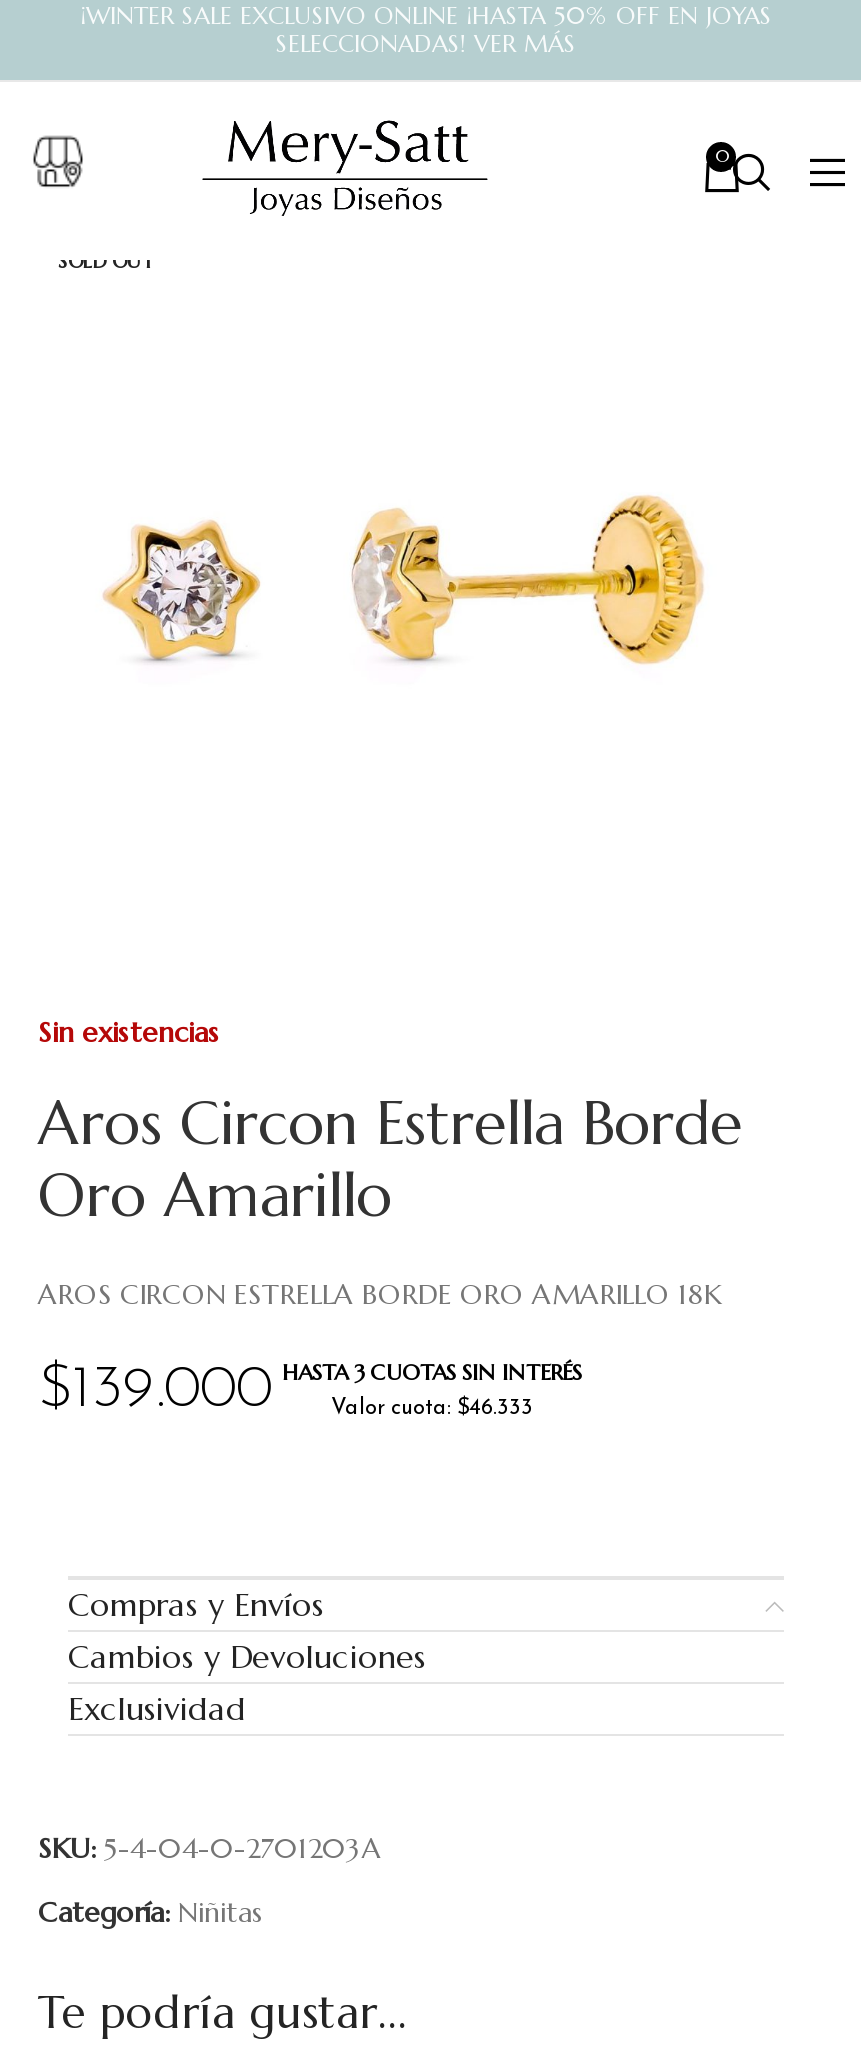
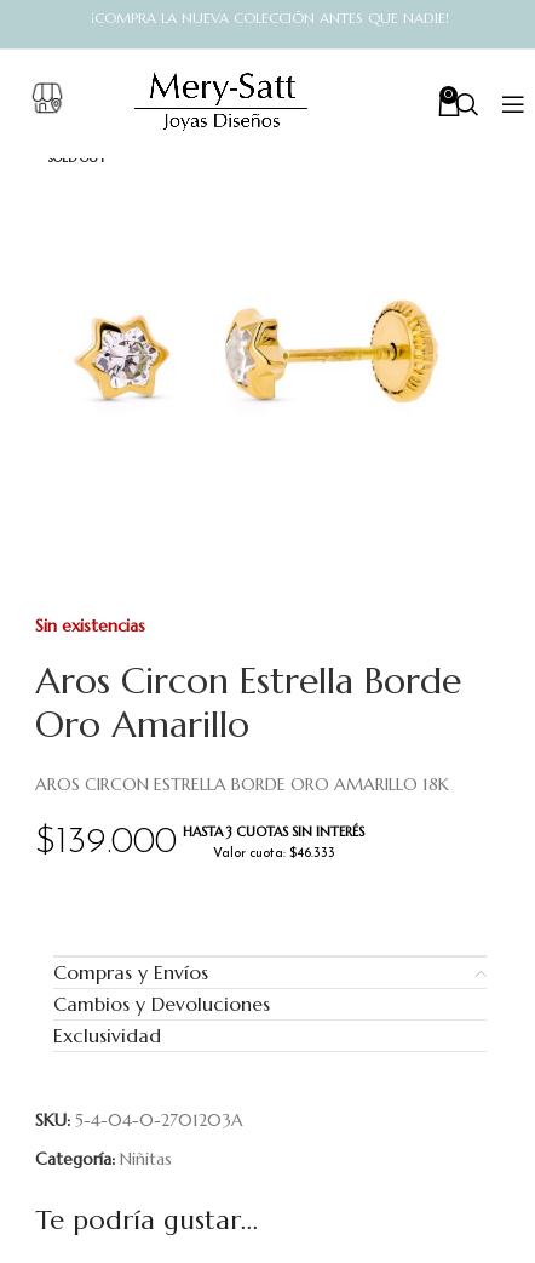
[80,0,772,58] ¡WINTER SALE EXCLUSIVO ONLINE ¡HASTA 50% OFF EN JOYAS | SELECCIONADAS! VER MÁS -> [91,8,449,27] ¡COMPRA LA NUEVA COLECCIÓN ANTES QUE NADIE!

